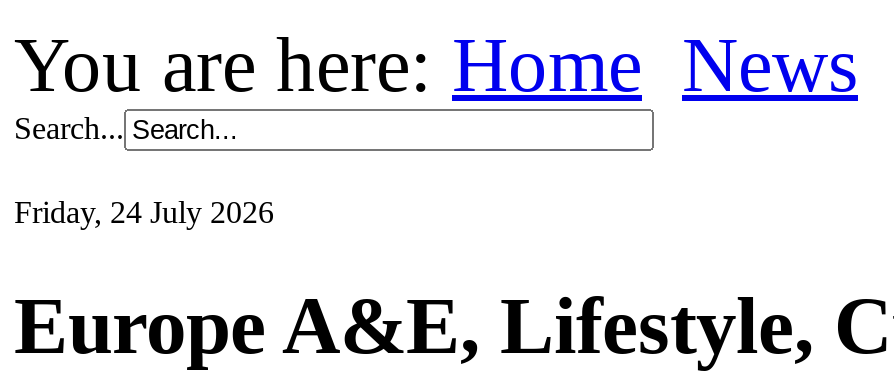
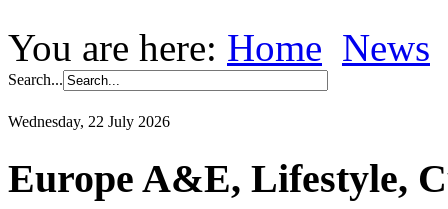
[14,195,274,229] Friday, 24 July 2026 -> [8,113,170,130] Wednesday, 22 July 2026

